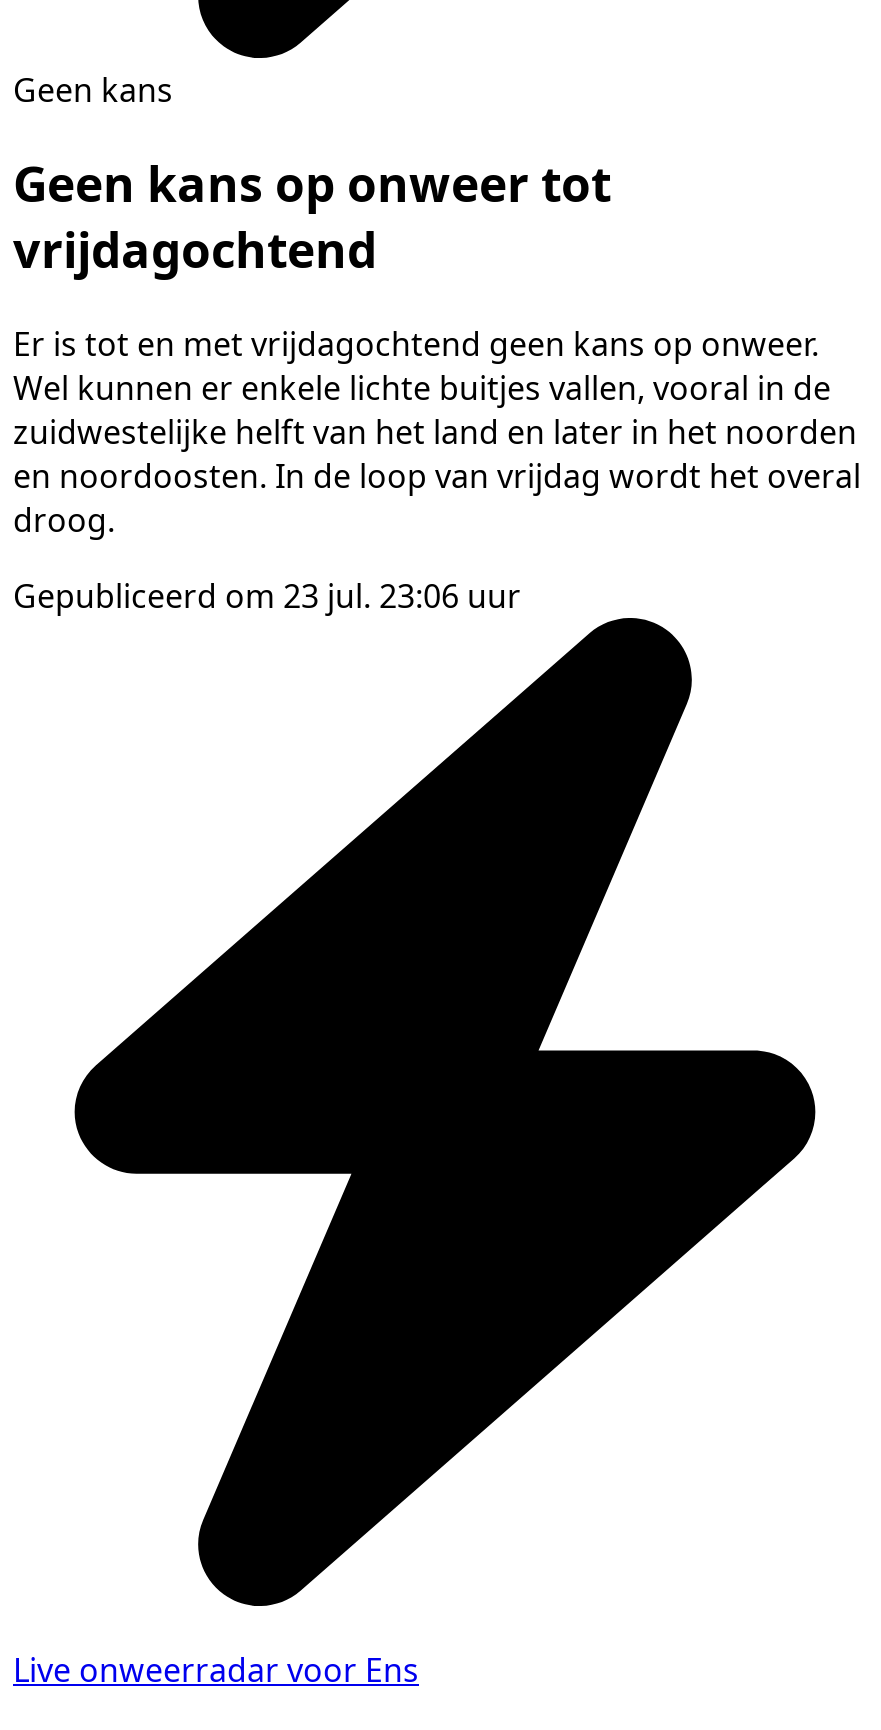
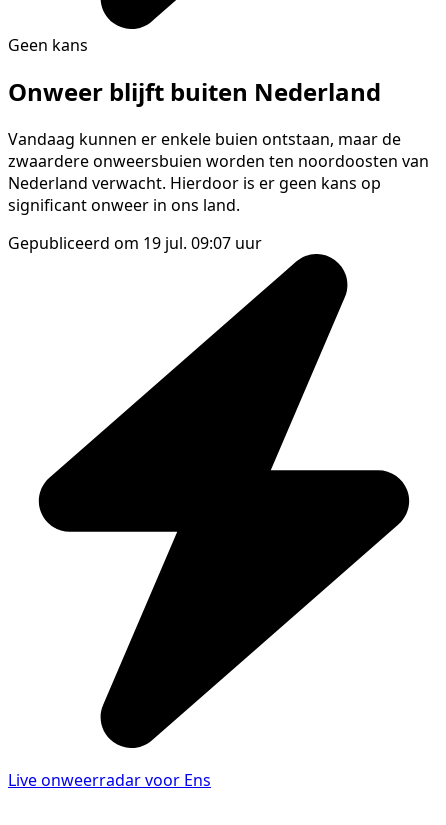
[13,151,611,283] Geen kans op onweer tot | vrijdagochtend -> [8,75,381,108] Onweer blijft buiten Nederland
[13,323,861,543] Er is tot en met vrijdagochtend geen kans op onweer. | Wel kunnen er enkele lichte buitjes vallen, vooral in de | zuidwestelijke helft van het land en later in het noorden | en noordoosten. In de loop van vrijdag wordt het overal | droog. -> [8,128,429,216] Vandaag kunnen er enkele buien ontstaan, maar de | zwaardere onweersbuien worden ten noordoosten van | Nederland verwacht. Hierdoor is er geen kans op | significant onweer in ons land.
[13,575,521,619] Gepubliceerd om 23 jul. 23:06 uur -> [8,232,262,254] Gepubliceerd om 19 jul. 09:07 uur

